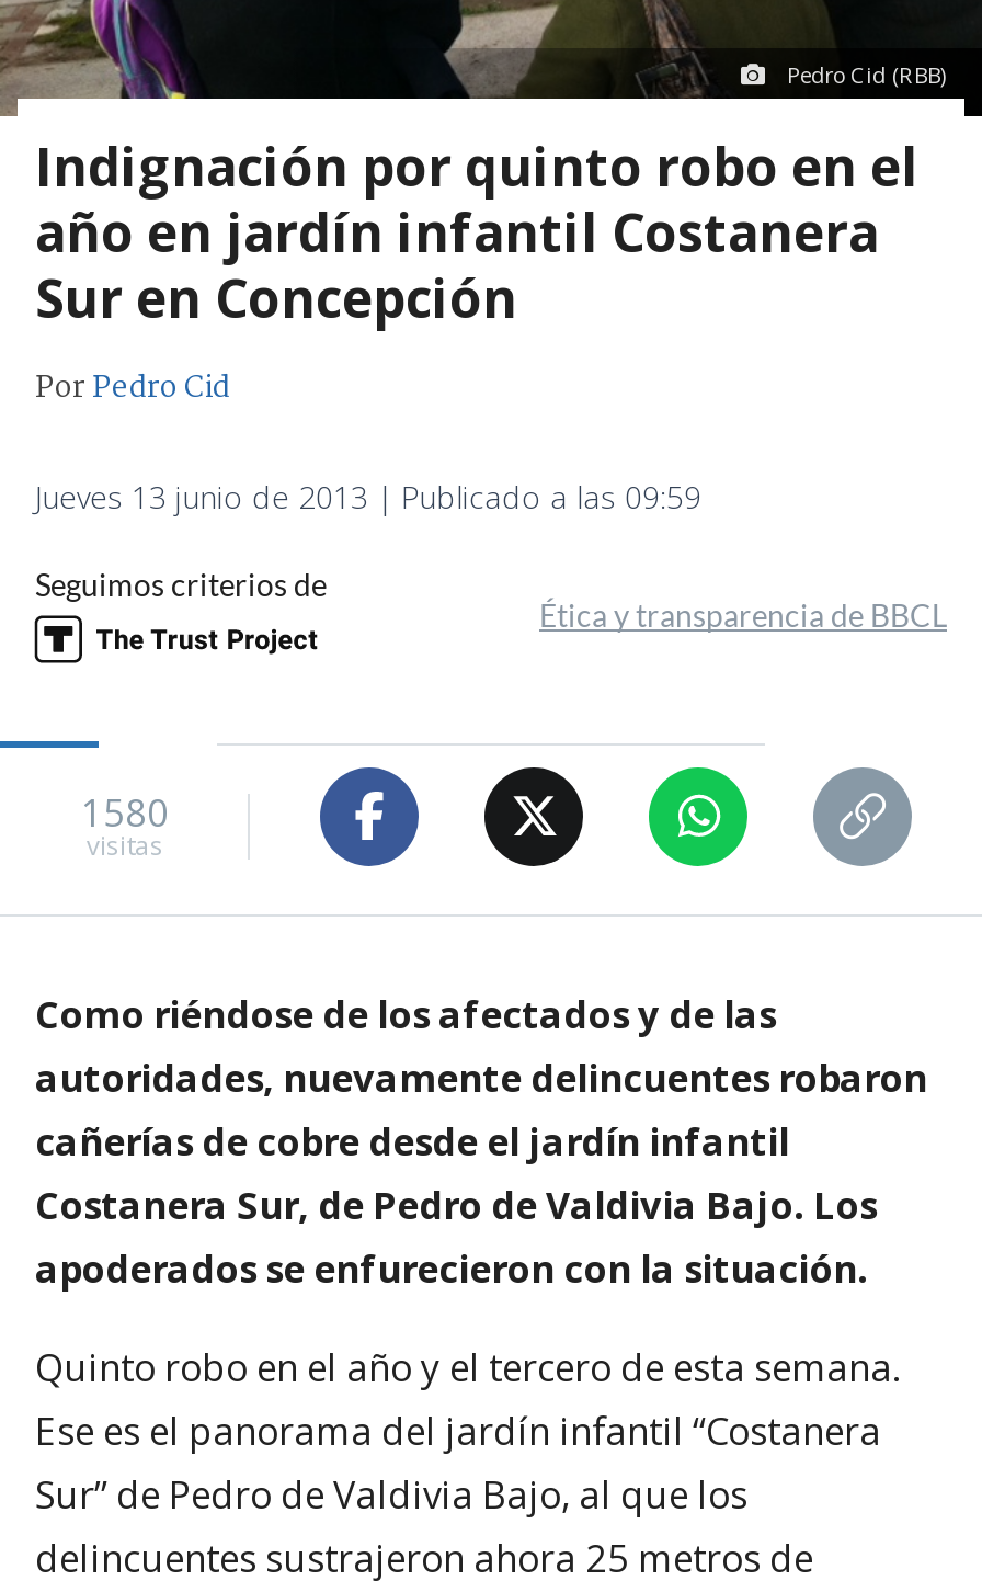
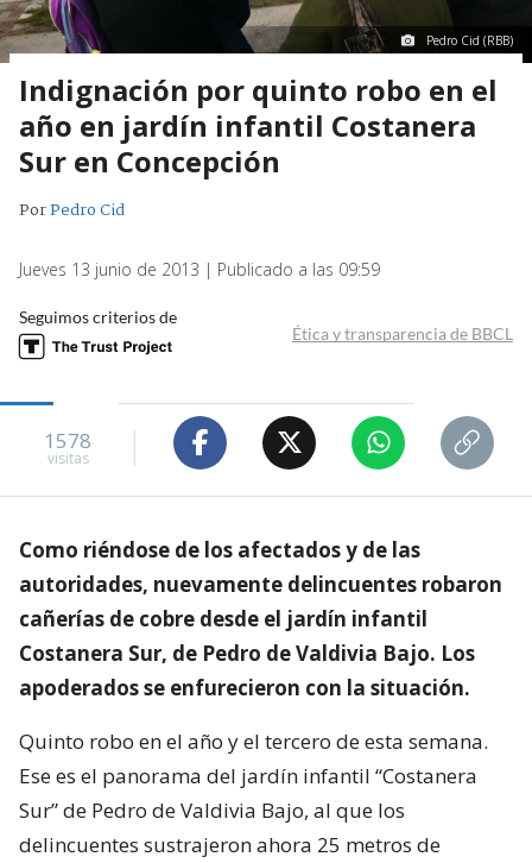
[81,788,169,838] 1580 -> [44,427,91,454] 1578

